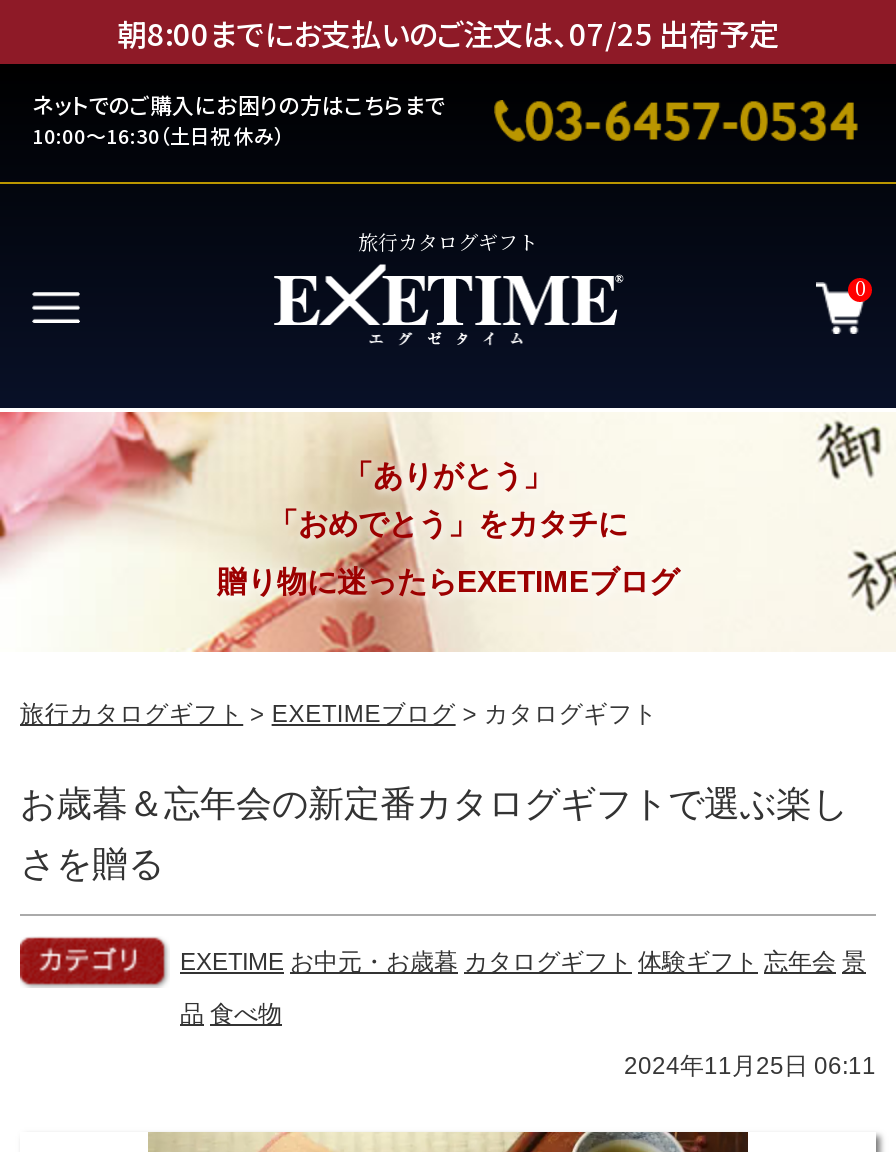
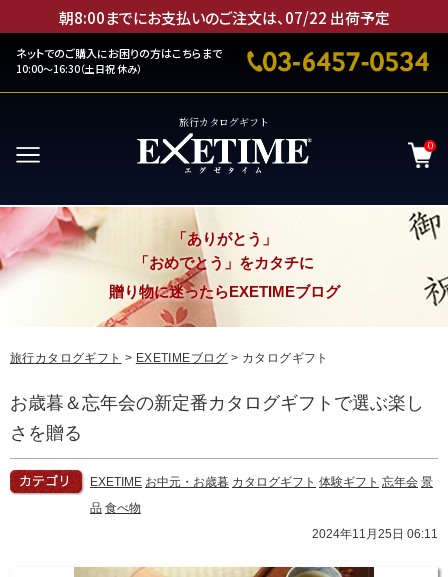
[117,12,779,54] 朝8:00までにお支払いのご注文は、07/25出荷予定 -> [58,7,389,28] 朝8:00までにお支払いのご注文は、07/22出荷予定

